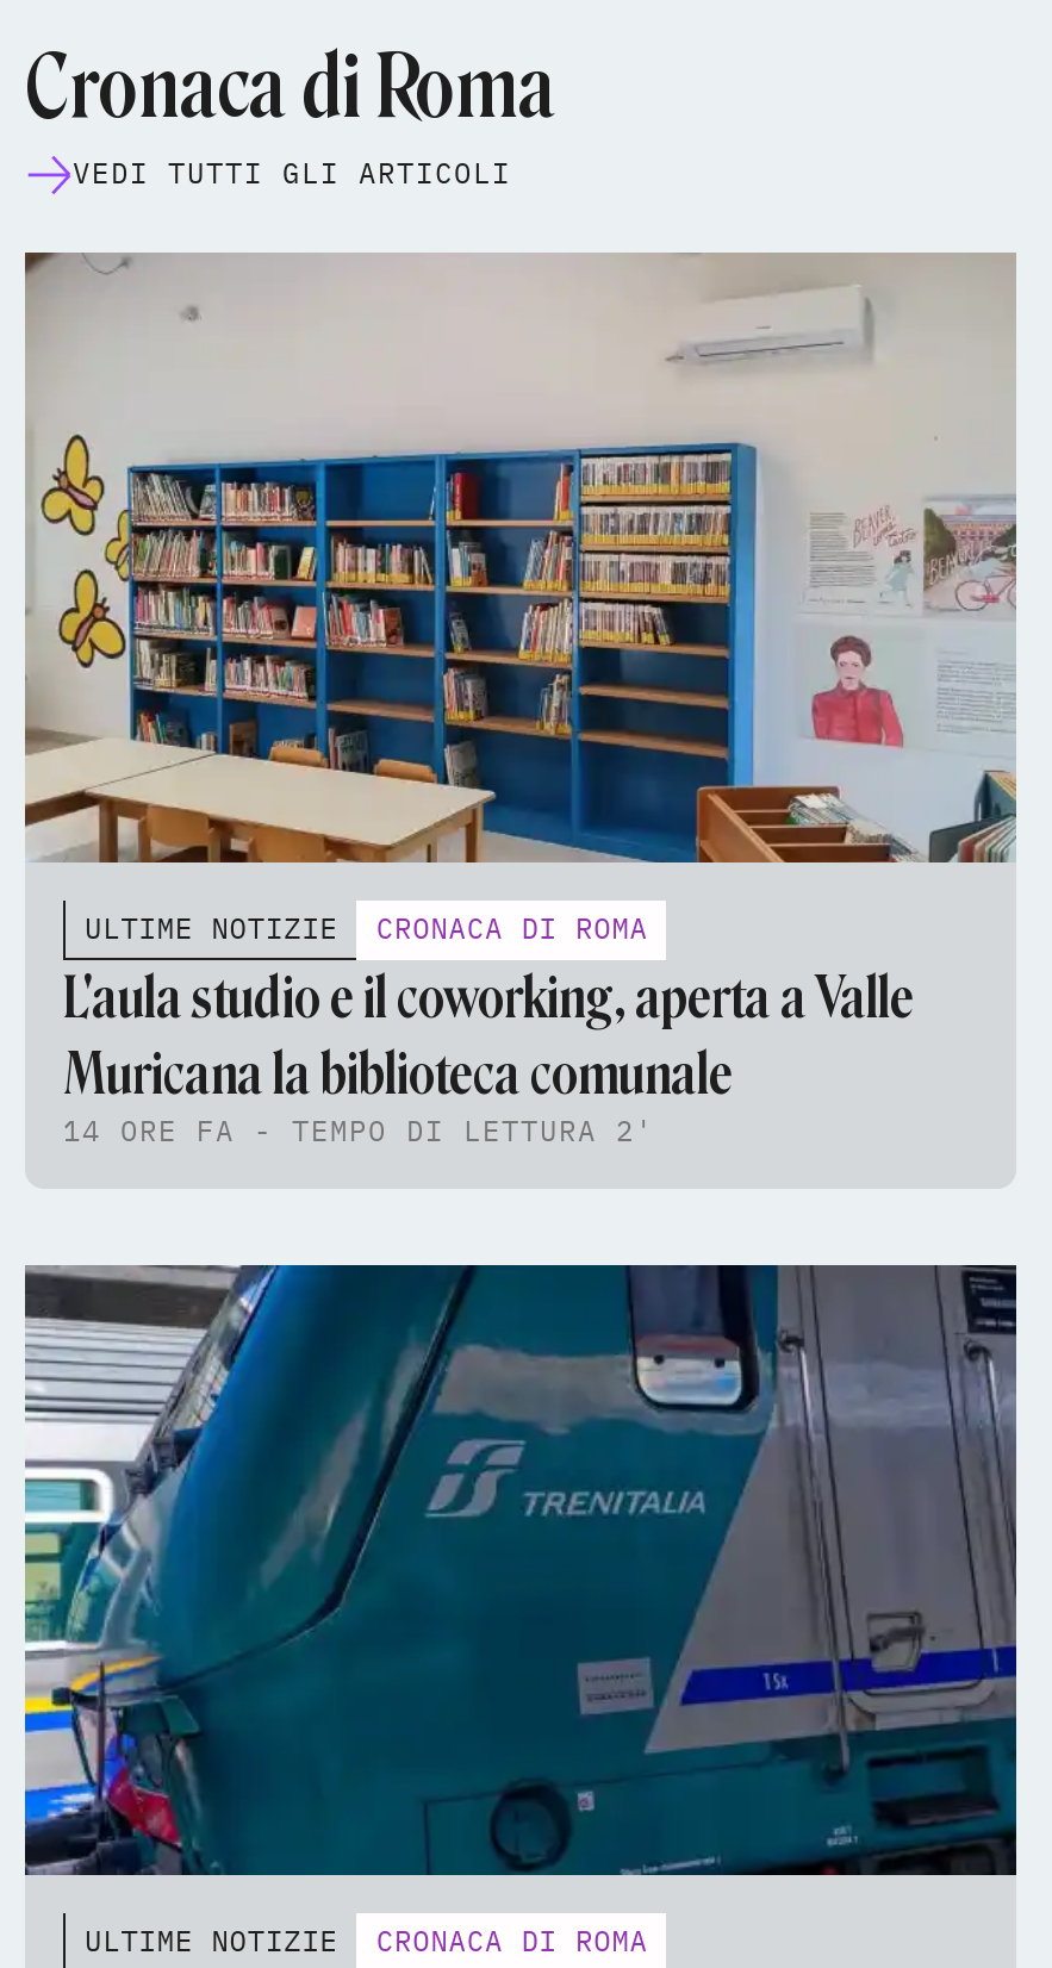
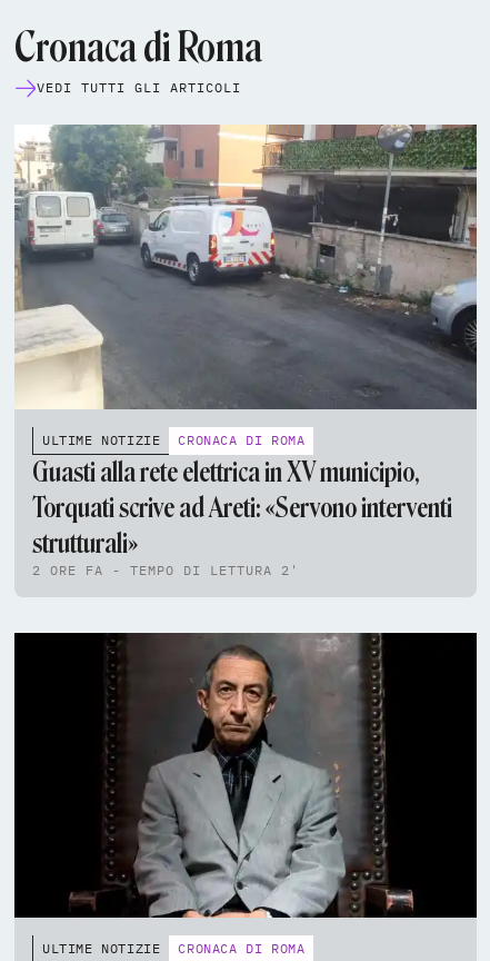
[23,250,1016,865] [image] -> [14,125,478,410] [image]
[63,963,914,1149] L'aula studio e il coworking, aperta a Valle | Muricana la biblioteca comunale | 14 ORE FA - TEMPO DI LETTURA 2' -> [32,456,452,578] Guasti alla rete elettrica in XV municipio, | Torquati scrive ad Areti: «Servono interventi | strutturali» | 2 ORE FA - TEMPO DI LETTURA 2'
[23,1263,1019,1877] [image] -> [13,632,478,919] [image]

